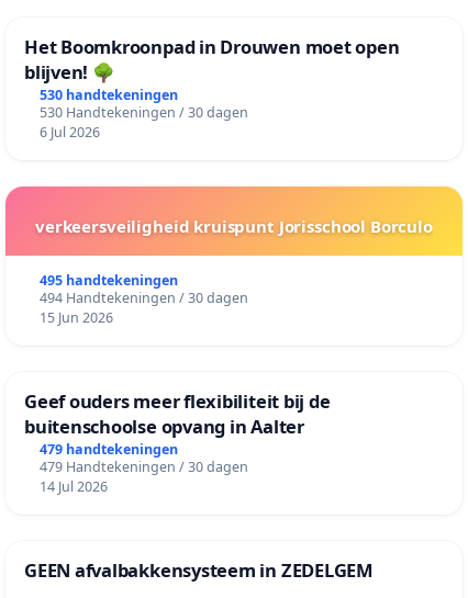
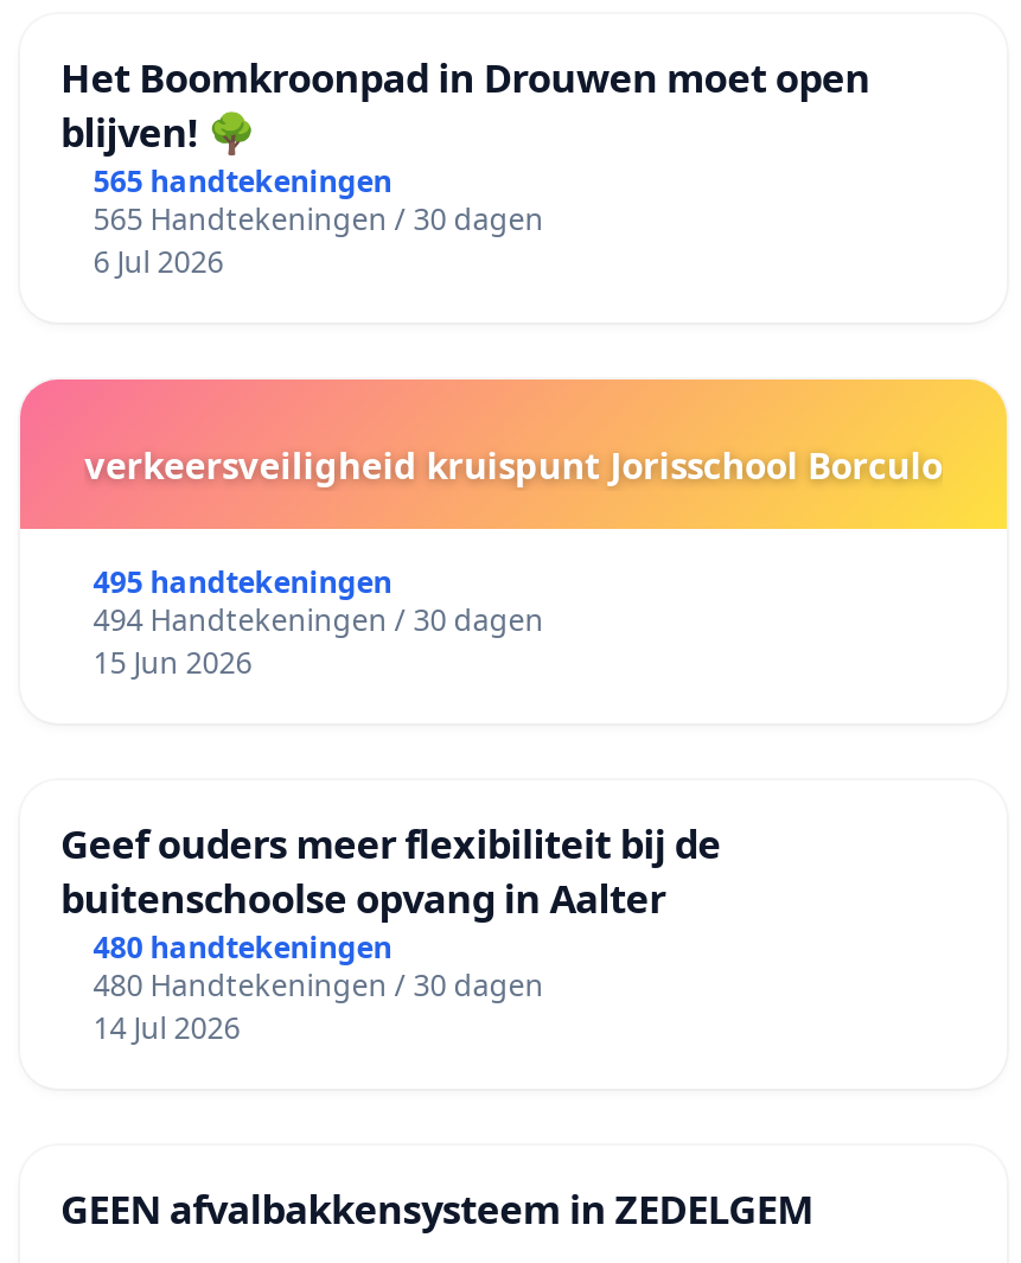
[39,85,178,104] 530 handtekeningen -> [93,161,392,201] 565 handtekeningen
[39,103,248,121] 530 Handtekeningen / 30 dagen -> [93,199,544,239] 565 Handtekeningen / 30 dagen
[39,439,178,458] 479 handtekeningen -> [93,926,392,967] 480 handtekeningen
[39,457,248,476] 479 Handtekeningen / 30 dagen -> [93,964,544,1004] 480 Handtekeningen / 30 dagen

